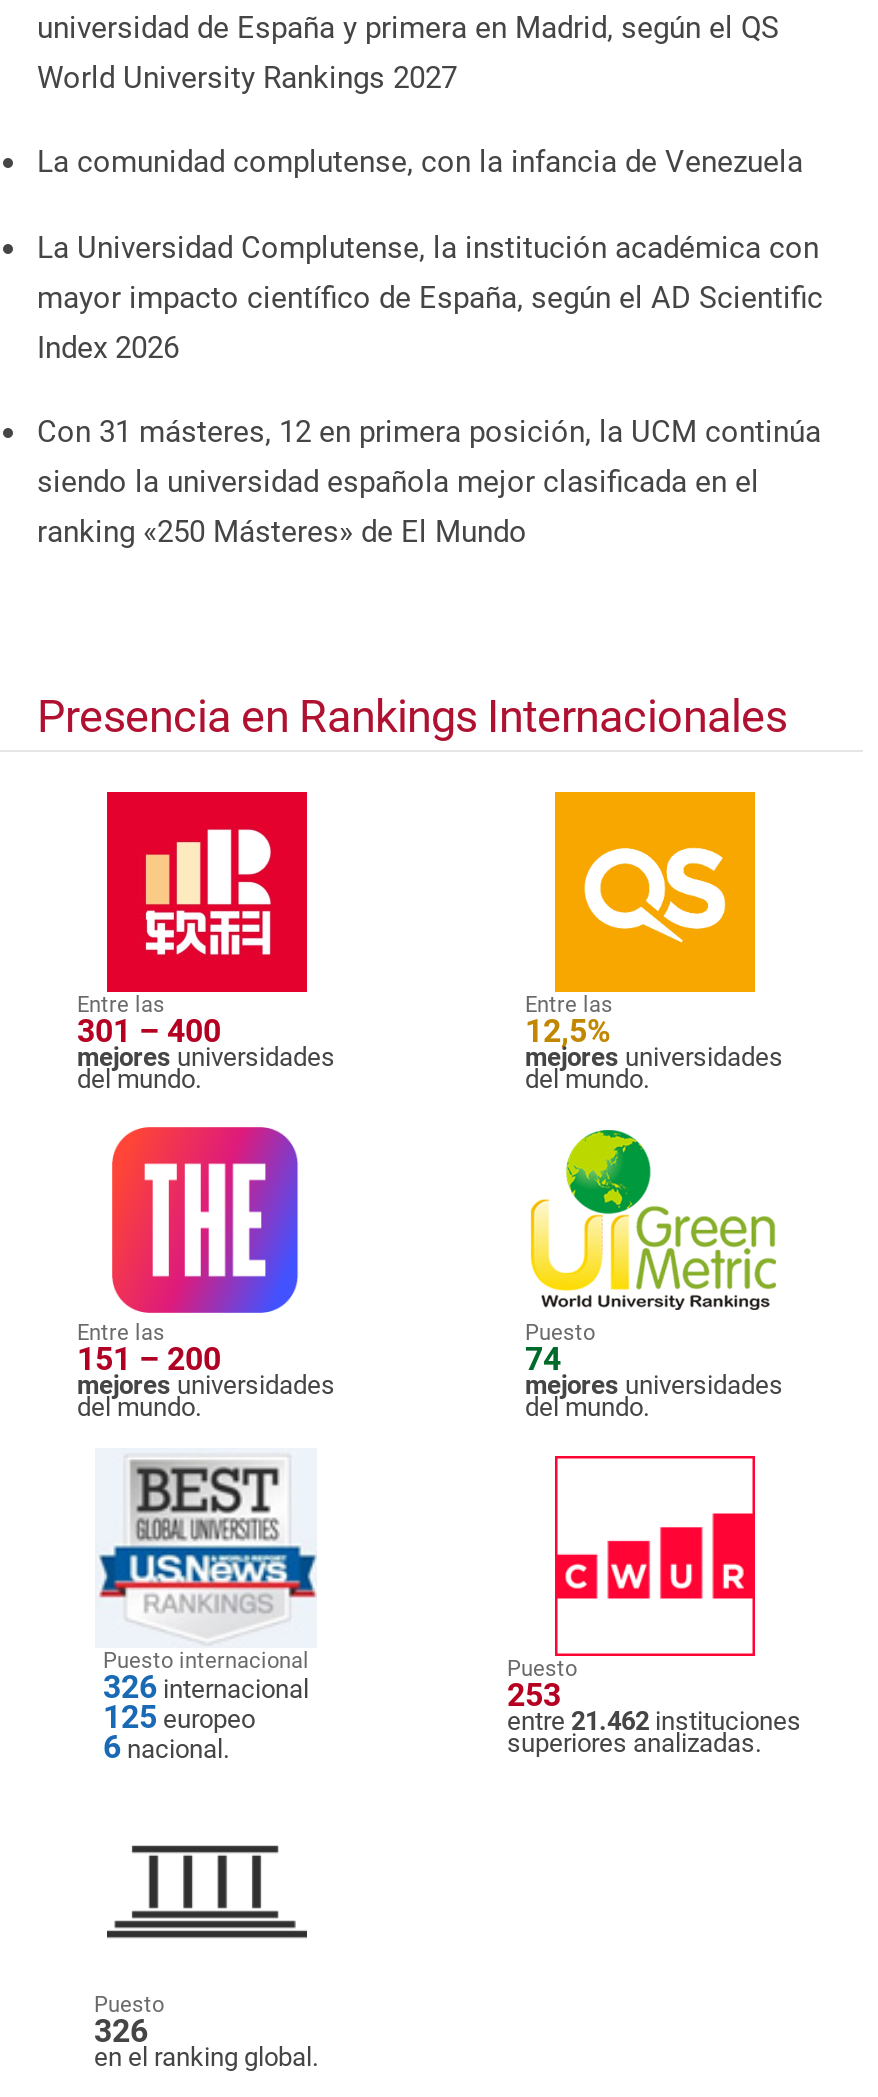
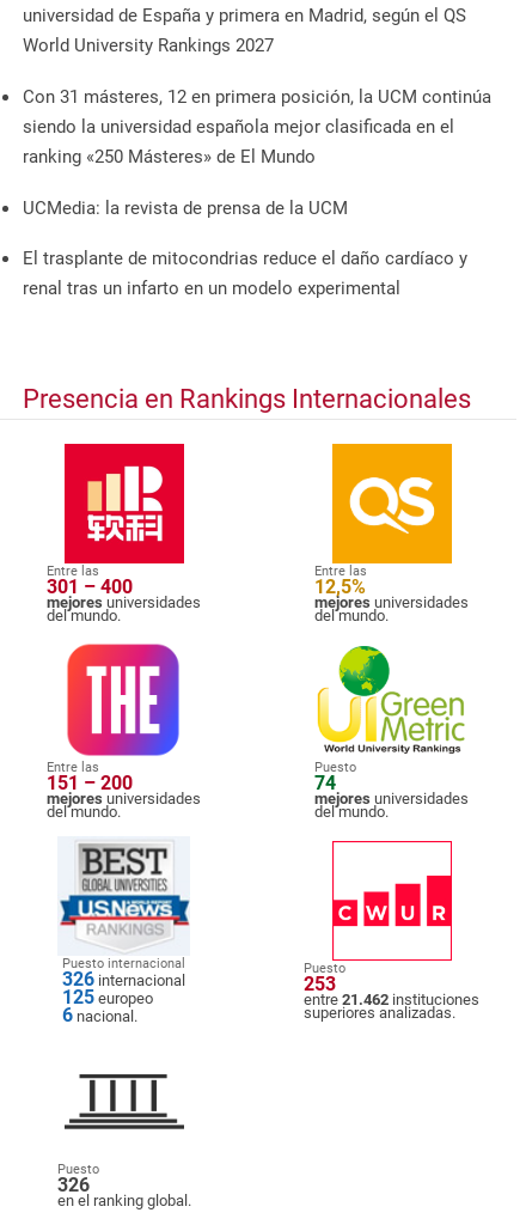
[37,144,823,365] La comunidad complutense, con la infancia de Venezuela | La Universidad Complutense, la institución académica con | mayor impacto científico de España, según el AD Scientific | Index 2026 -> none
moved [37,414,821,550] -> [23,86,491,167]: Con 31 másteres, 12 en primera posición, la UCM continúa | siendo la universidad española mejor clasificada en el | ranking «250 Másteres» de El Mundo
none -> [23,197,467,299] UCMedia: la revista de prensa de la UCM | El trasplante de mitocondrias reduce el daño cardíaco y | renal tras un infarto en un modelo experimental

